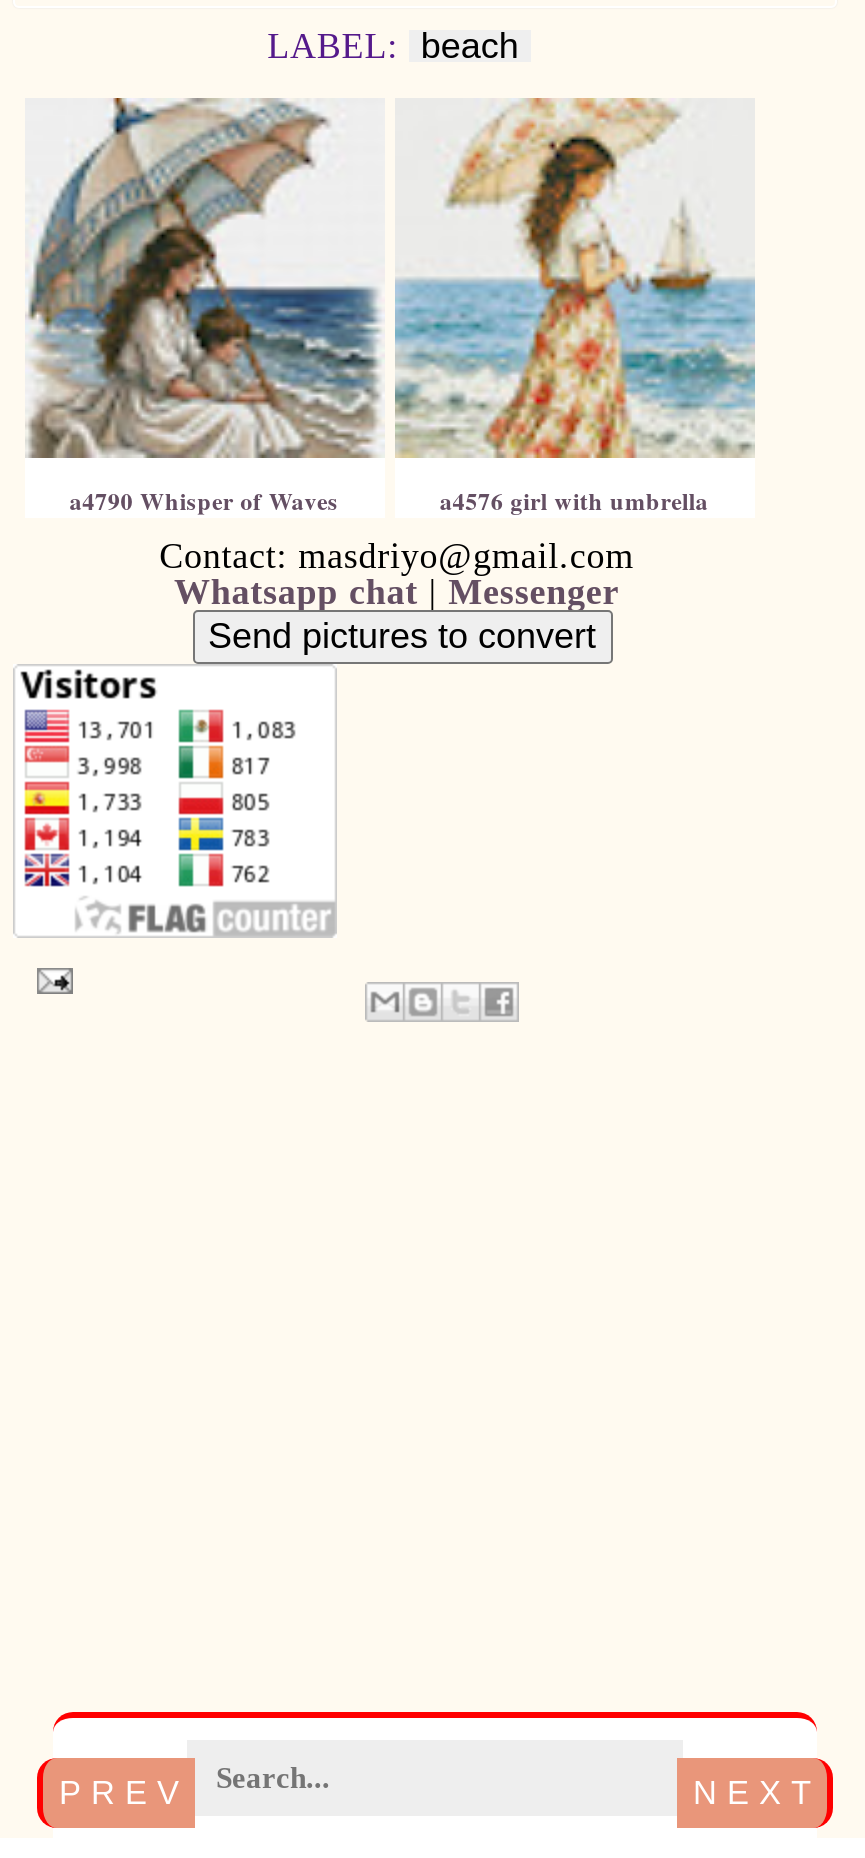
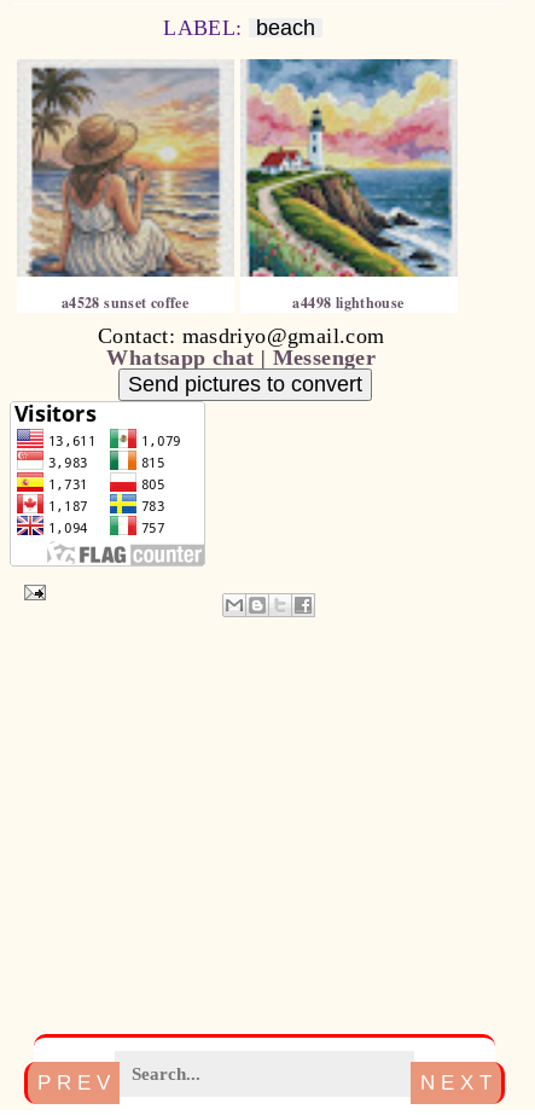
[27,96,379,458] [image] -> [19,59,229,278] [image]
[69,96,755,518] [image] | a4790 Whisper of Waves | a4576 girl with umbrella -> [61,58,457,313] [image] | a4528 sunset coffee | a4498 lighthouse

